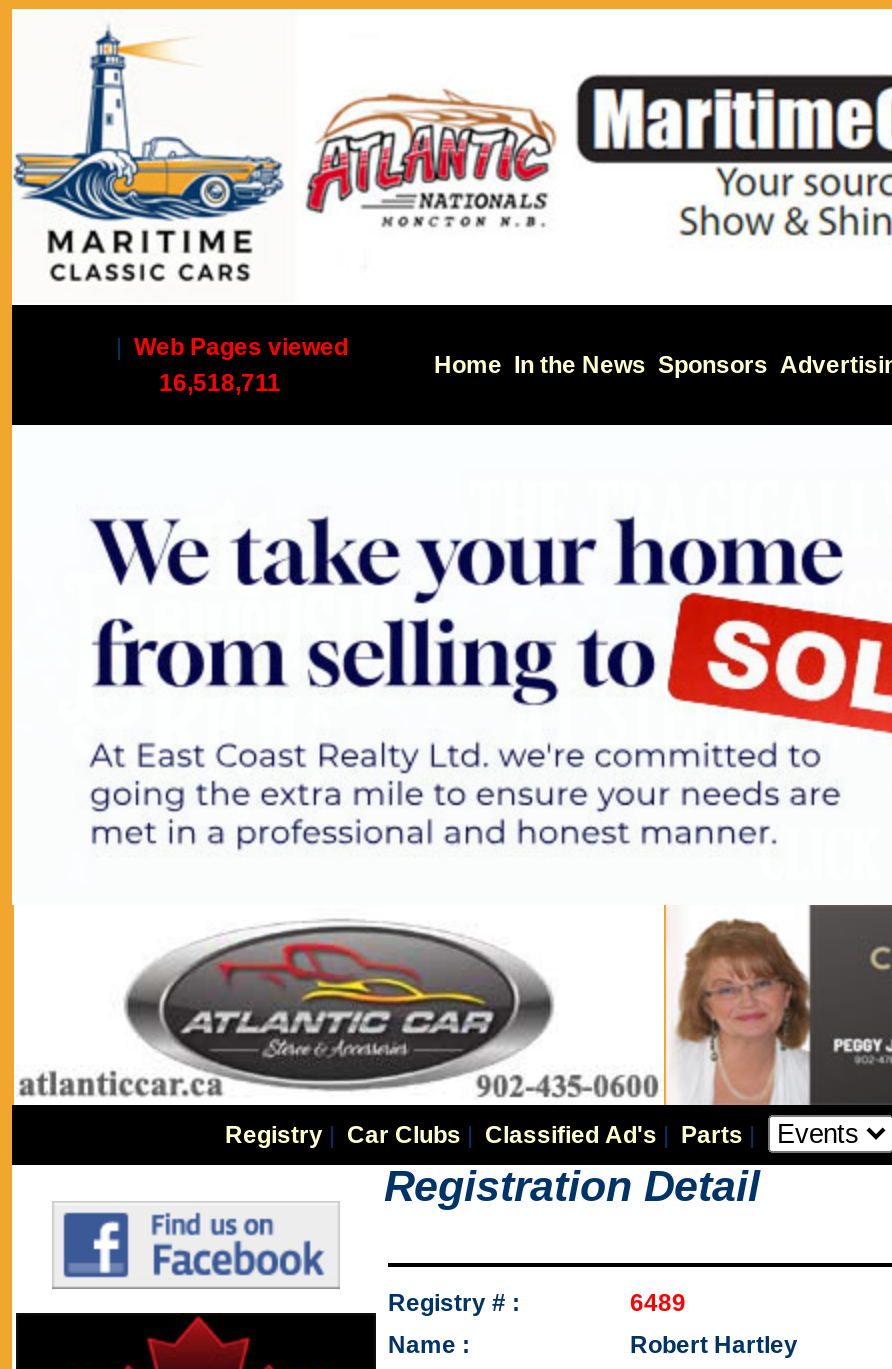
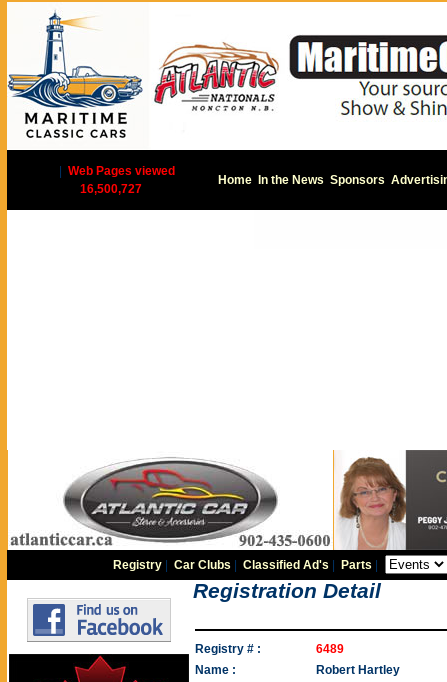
[159,369,281,397] 16,518,711 -> [80,182,142,196] 16,500,727
[88,515,886,851] [image] -> none

